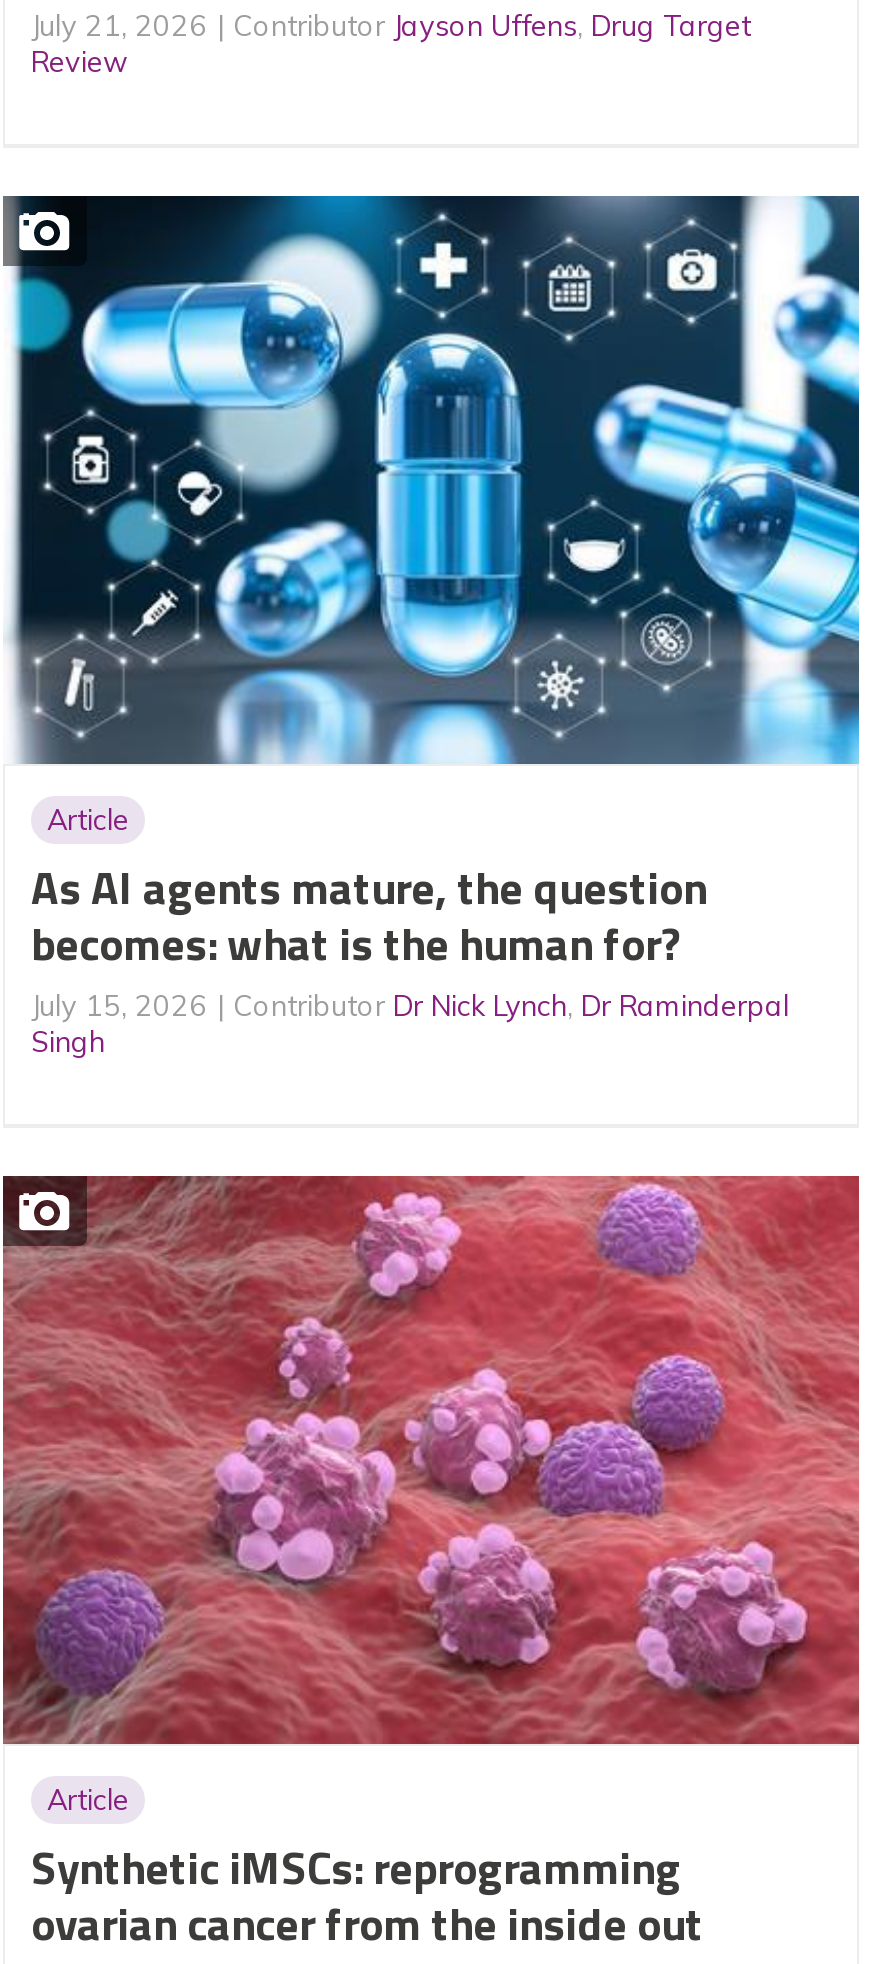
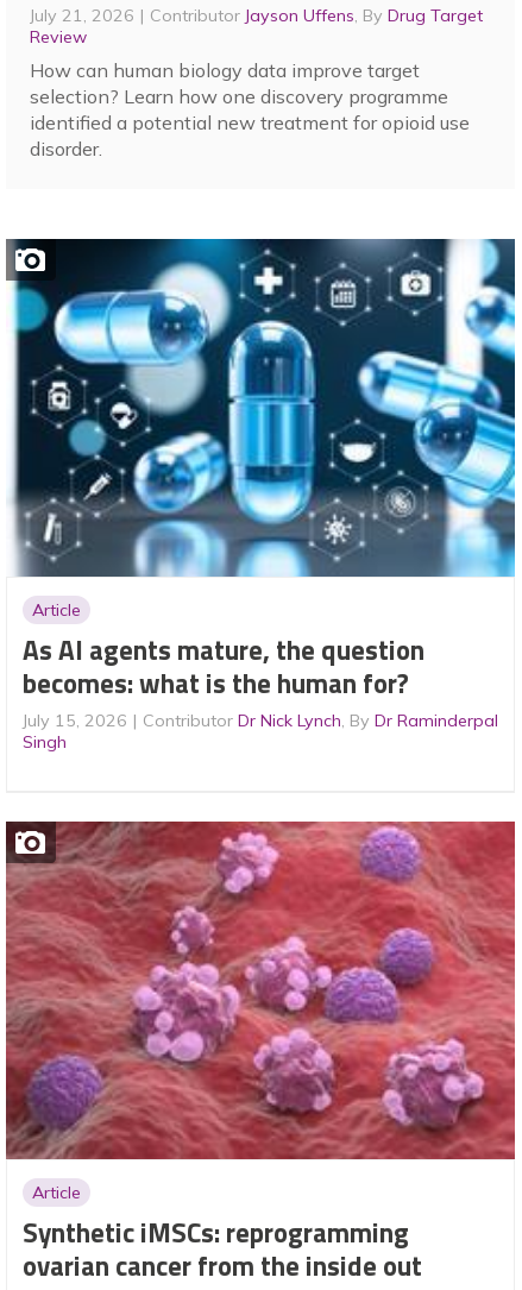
[233,7,751,43] Contributor Jayson Uffens, Drug Target -> [150,4,483,26] Contributor Jayson Uffens, By Drug Target
none -> [30,58,470,160] How can human biology data improve target | selection? Learn how one discovery programme | identified a potential new treatment for opioid use | disorder.
[233,988,789,1024] Contributor Dr Nick Lynch, Dr Raminderpal -> [143,710,498,731] Contributor Dr Nick Lynch, By Dr Raminderpal

